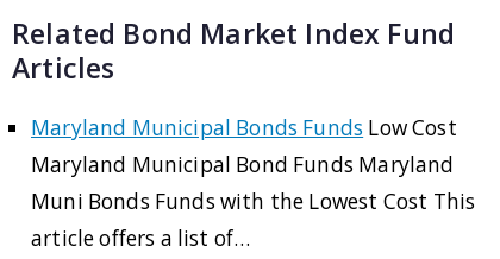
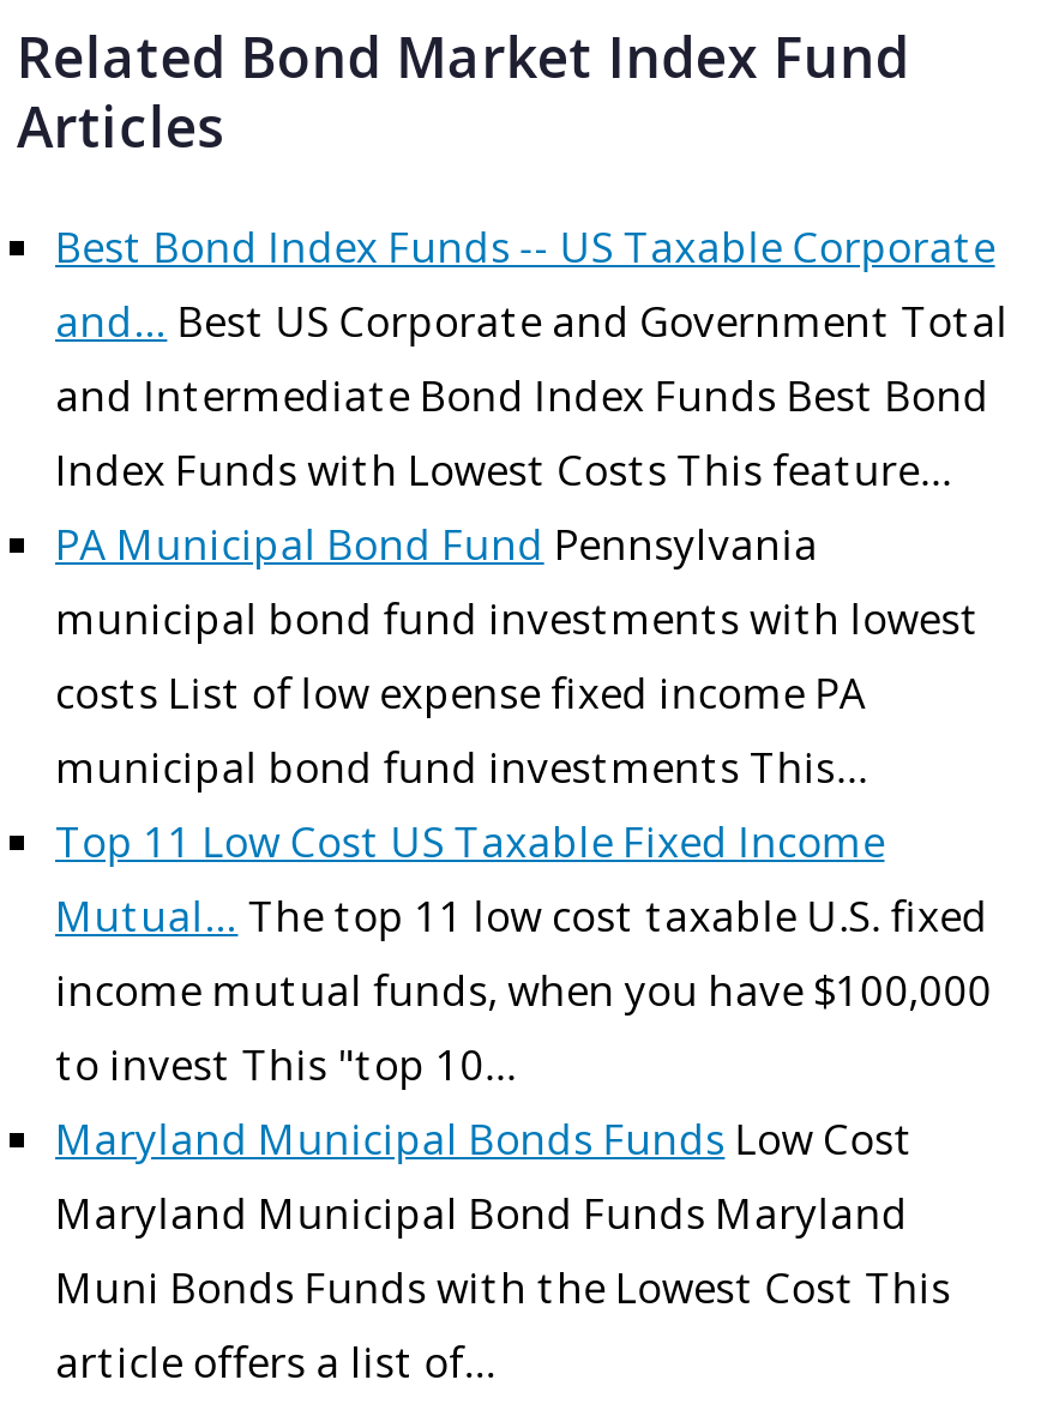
none -> [55,219,1009,1092] Best Bond Index Funds -- US Taxable Corporate | and… Best US Corporate and Government Total | and Intermediate Bond Index Funds Best Bond | Index Funds with Lowest Costs This feature… | PA Municipal Bond Fund Pennsylvania | municipal bond fund investments with lowest | costs List of low expense fixed income PA | municipal bond fund investments This… | Top 11 Low Cost US Taxable Fixed Income | Mutual… The top 11 low cost taxable U.S. fixed | income mutual funds, when you have $100,000 | to invest This "top 10…

